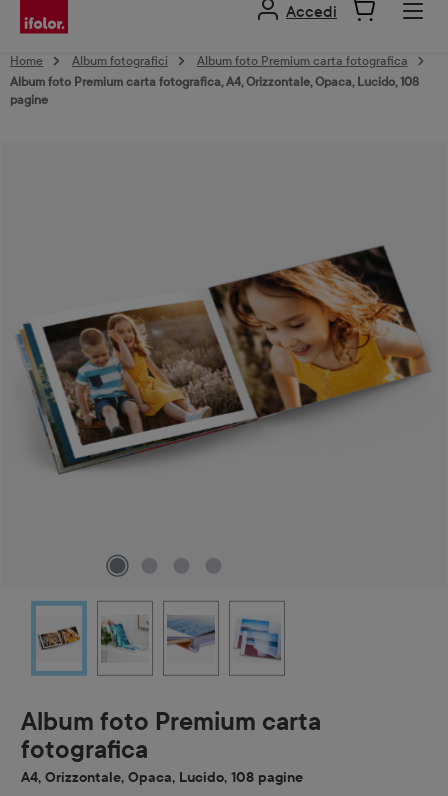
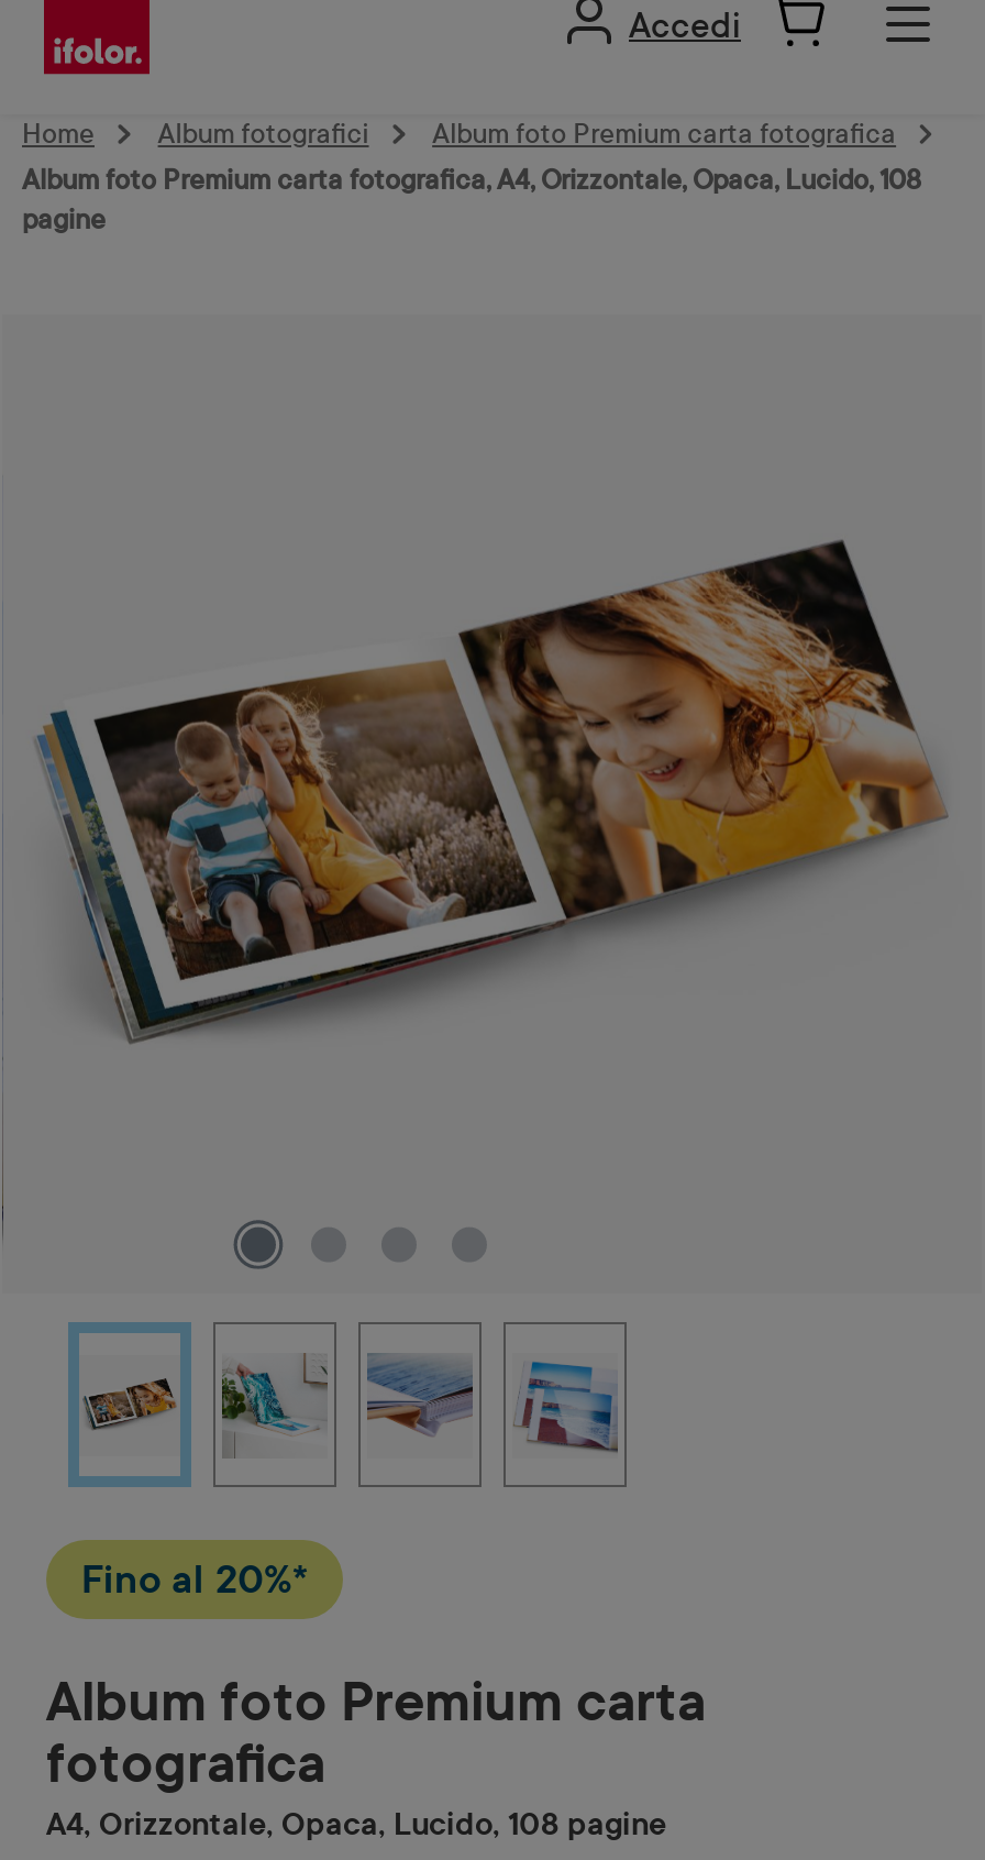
none -> [81,1558,308,1602] Fino al 20%*

